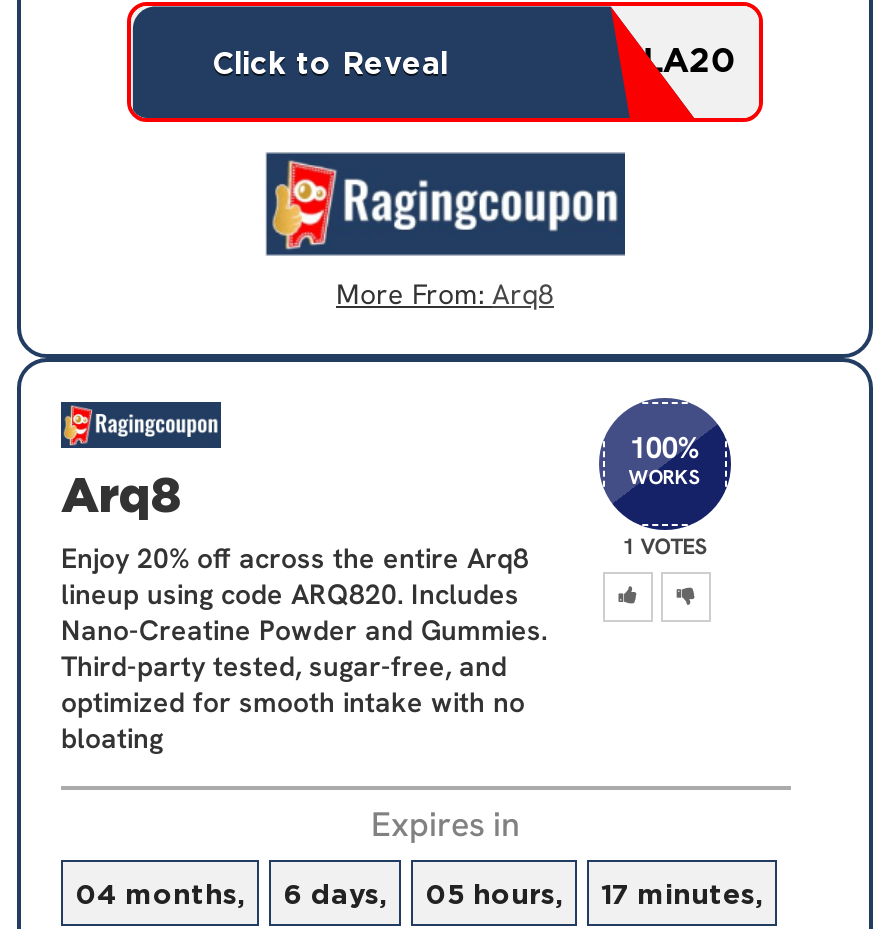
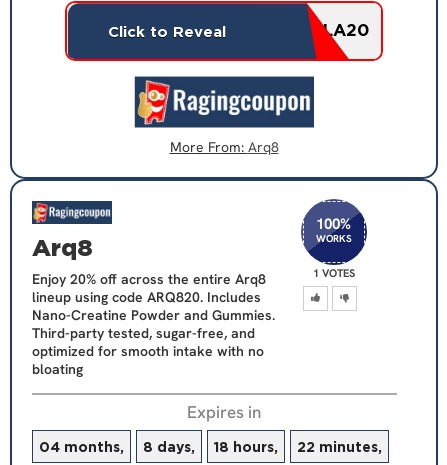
[283,878,387,908] 6 days, -> [143,439,195,454] 8 days,
[425,878,563,908] 05 hours, -> [214,439,278,454] 18 hours,
[601,878,763,908] 17 minutes, -> [297,439,382,454] 22 minutes,

